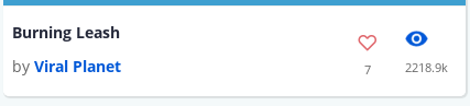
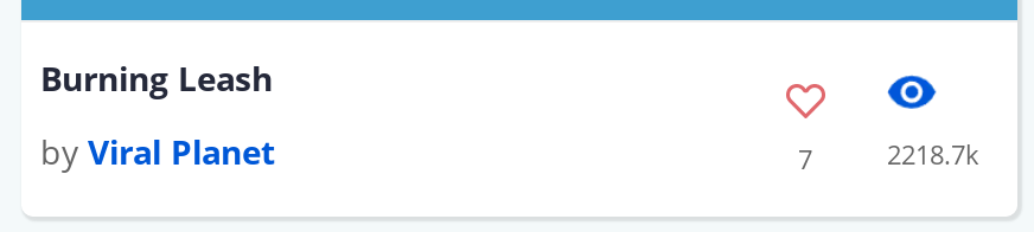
[405,59,448,76] 2218.9k -> [887,137,979,172] 2218.7k

